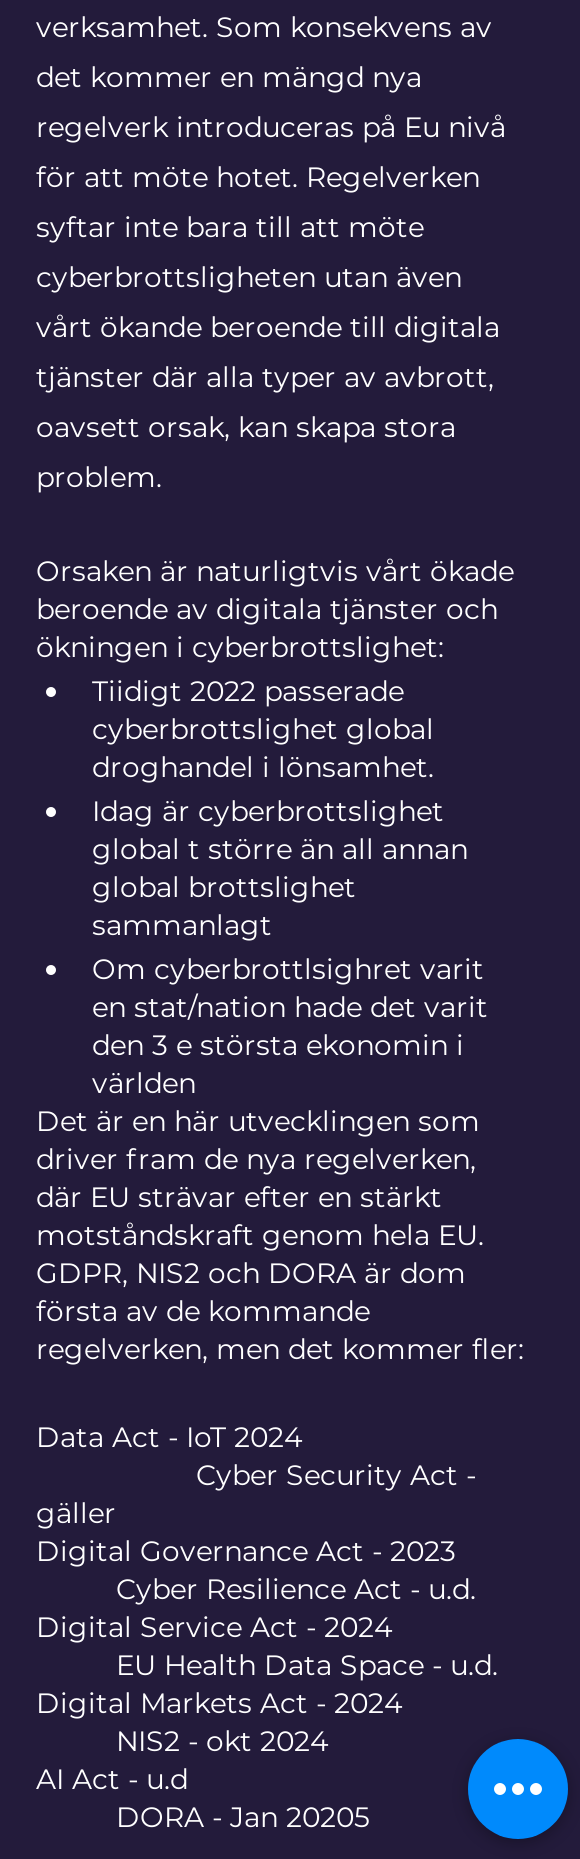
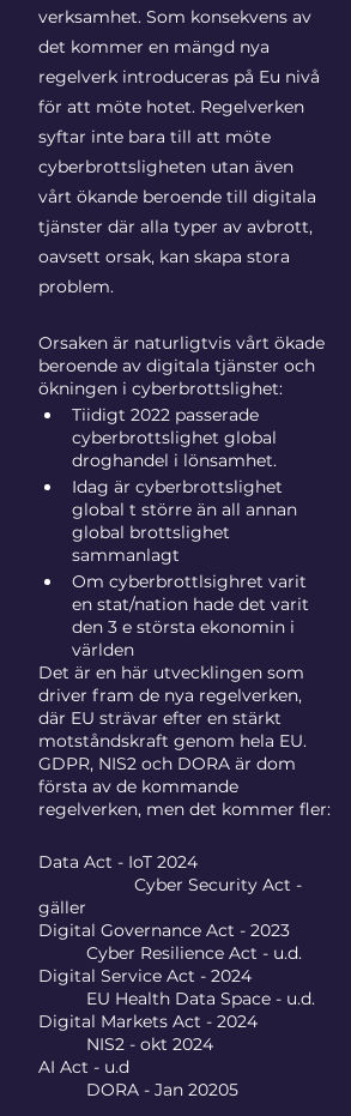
[466,1737,570,1841] [image] -> none

